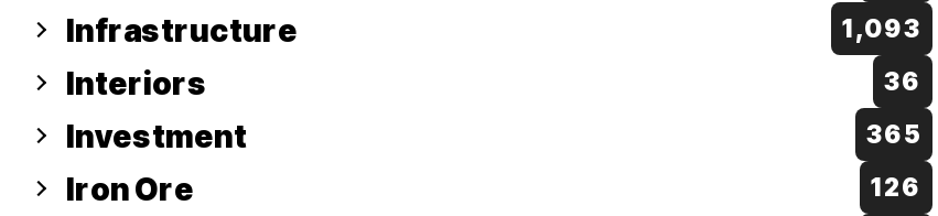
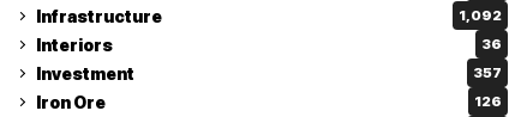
[842,14,921,45] 1,093 -> [459,8,502,24] 1,092
[866,120,921,151] 365 -> [473,65,502,82] 357

